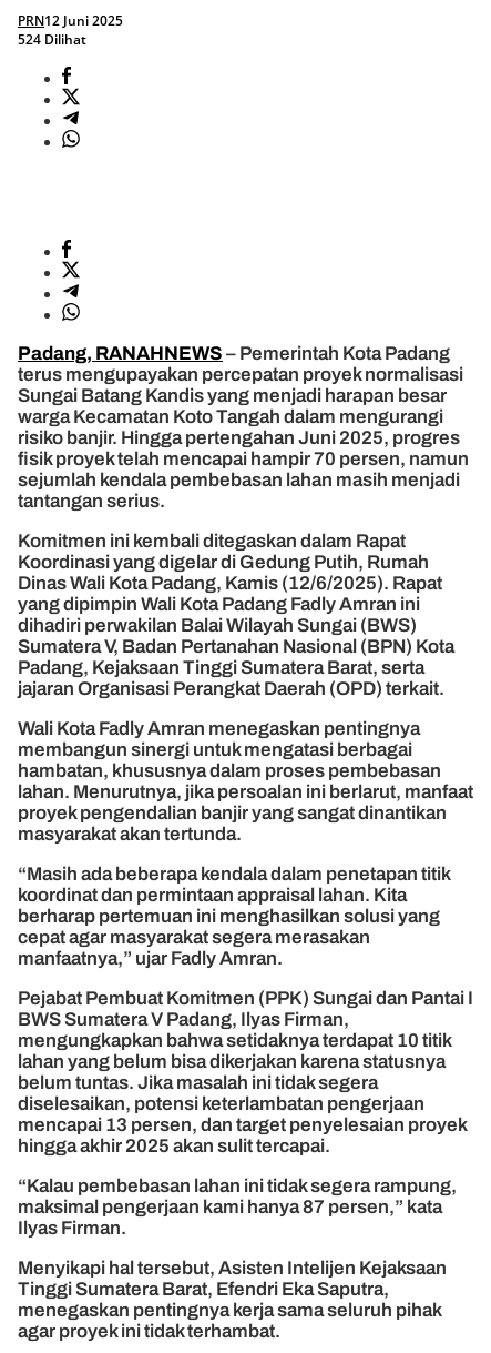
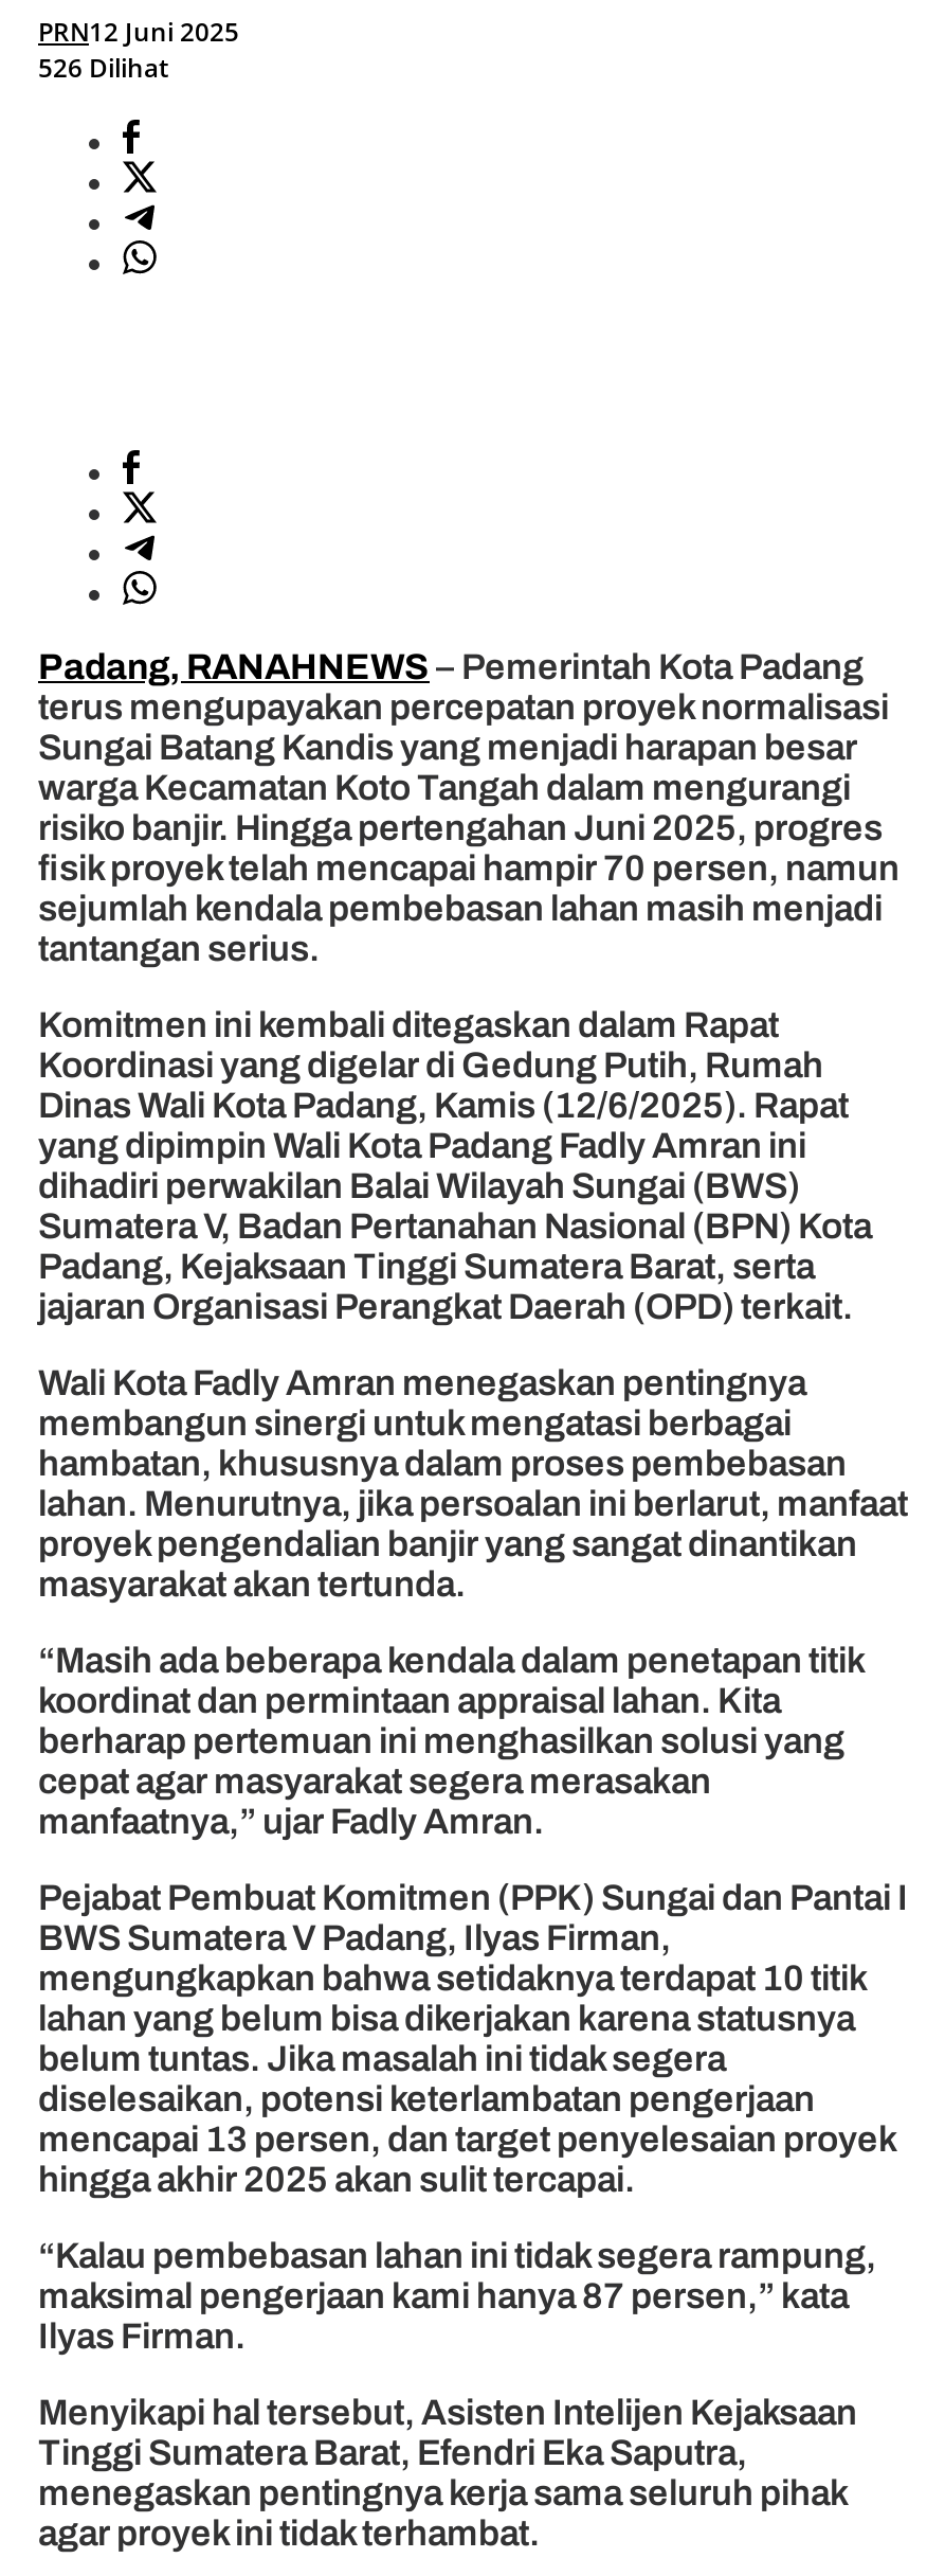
[18,30,86,49] 524 Dilihat -> [38,49,169,85] 526 Dilihat

